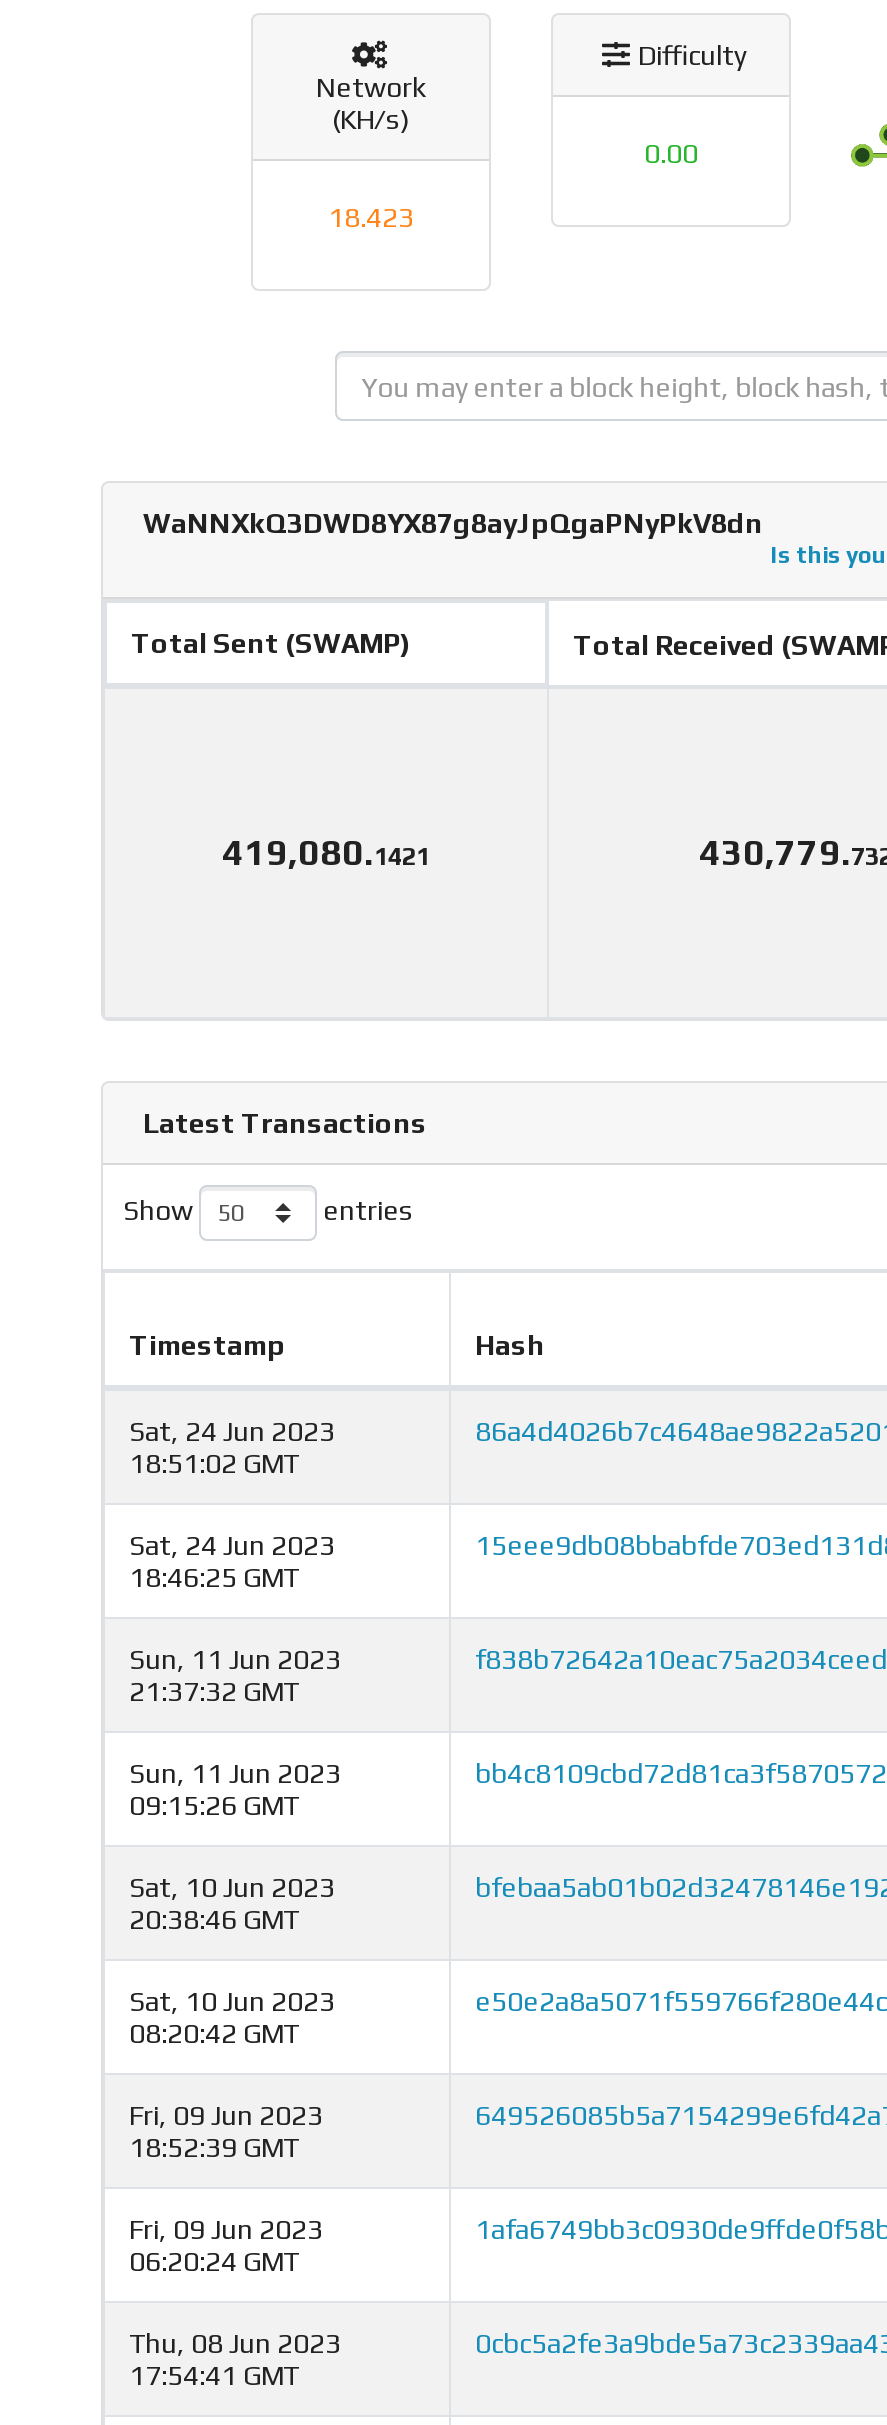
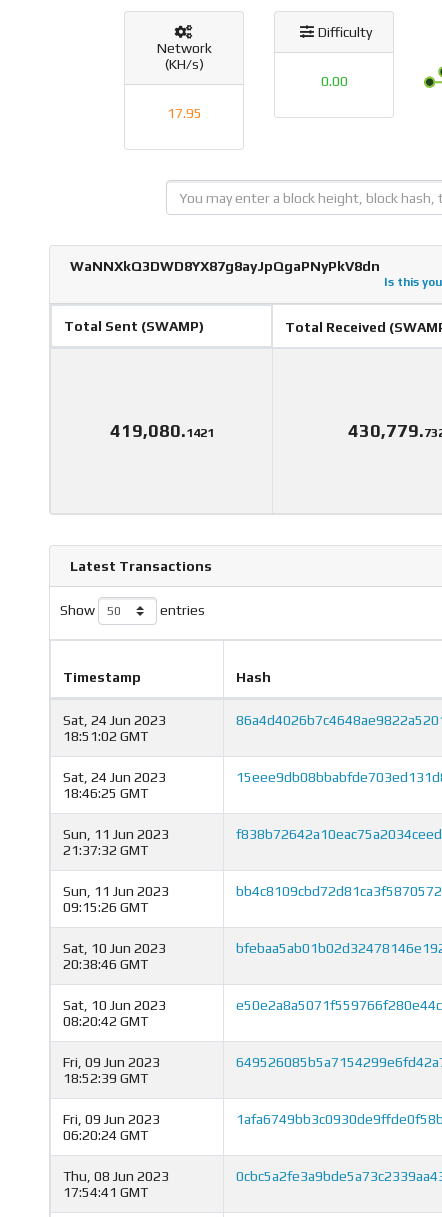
[328,201,414,233] 18.423 -> [166,105,201,121] 17.95

